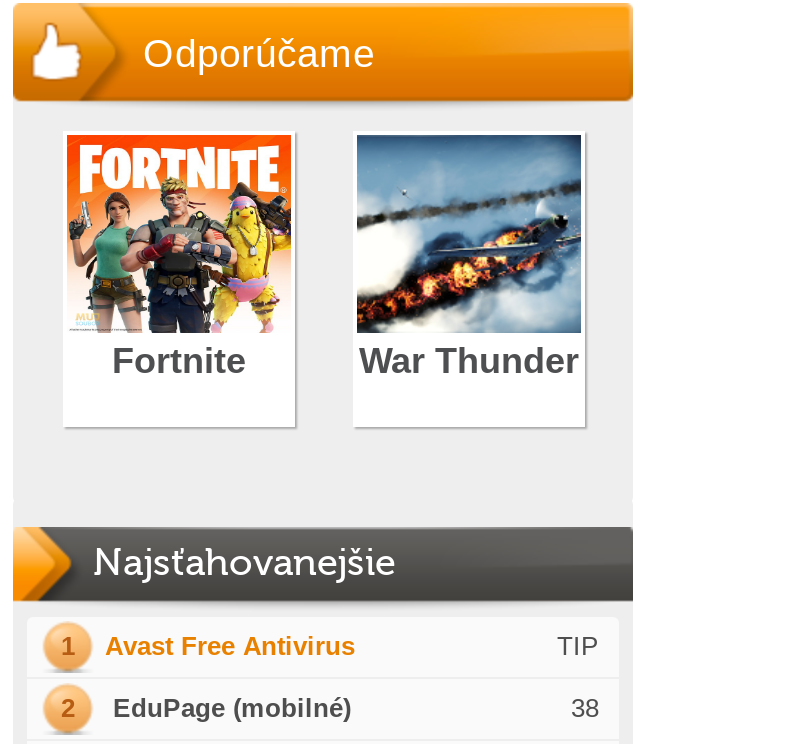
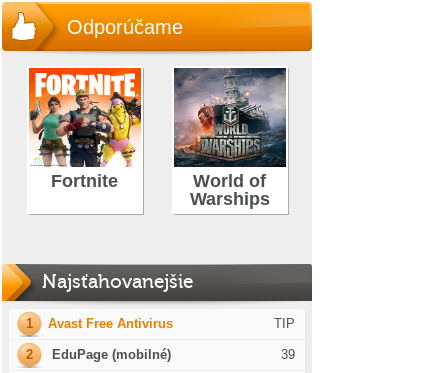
[355,135,581,381] [image] | War Thunder -> [173,68,287,209] [image] | World of | Warships
[571,692,599,722] 38 -> [281,347,295,362] 39

